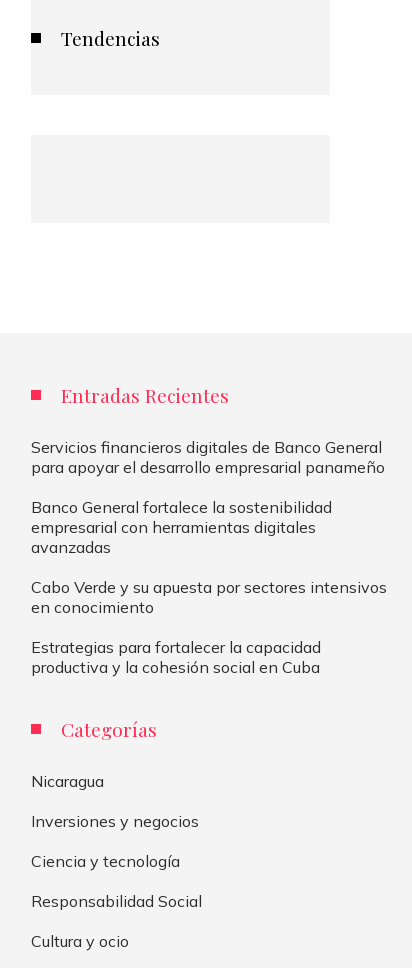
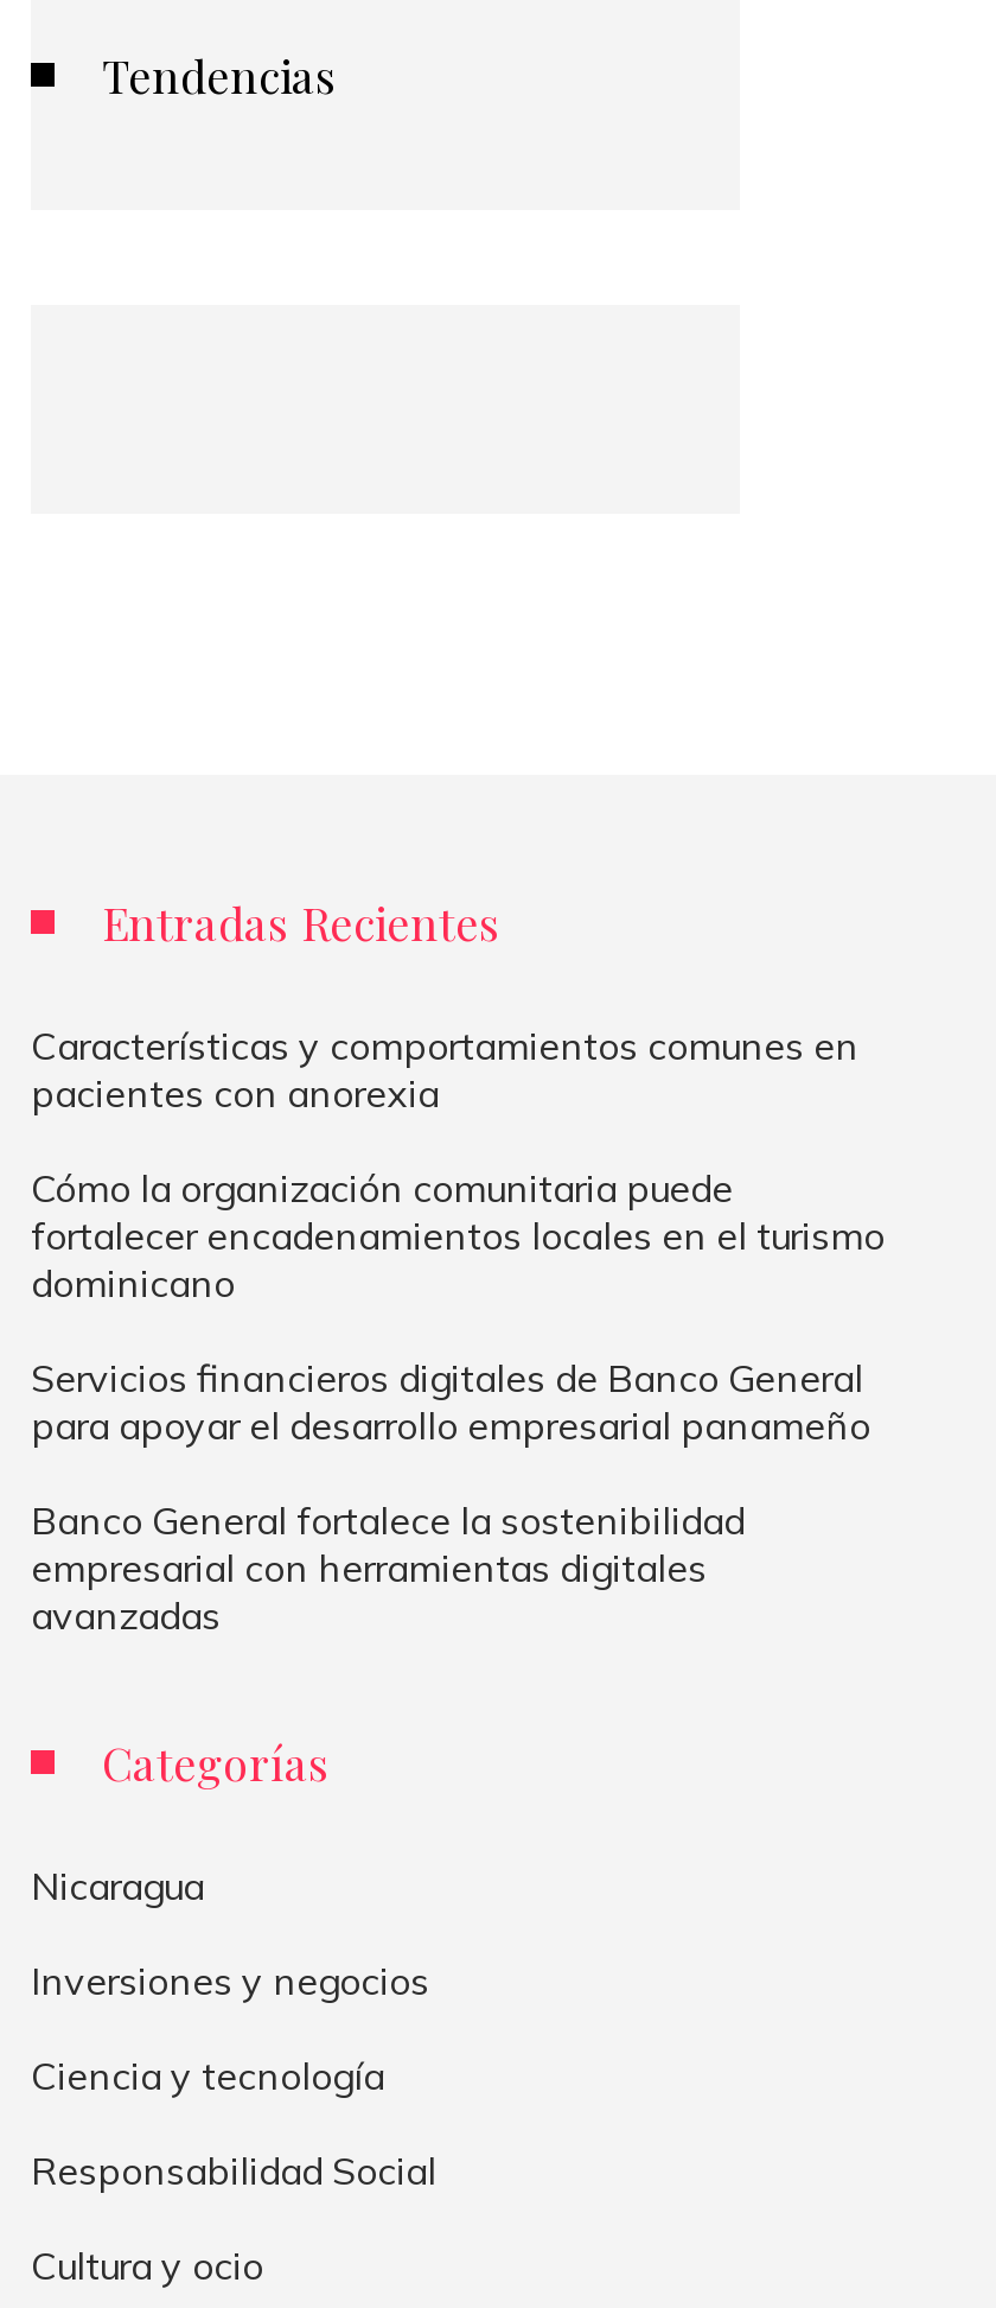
none -> [31,1021,885,1306] Características y comportamientos comunes en | pacientes con anorexia | Cómo la organización comunitaria puede | fortalecer encadenamientos locales en el turismo | dominicano
moved [31,437,385,557] -> [31,1353,870,1638]: Servicios financieros digitales de Banco General | para apoyar el desarrollo empresarial panameño | Banco General fortalece la sostenibilidad | empresarial con herramientas digitales | avanzadas
[31,577,387,677] Cabo Verde y su apuesta por sectores intensivos | en conocimiento | Estrategias para fortalecer la capacidad | productiva y la cohesión social en Cuba -> none

